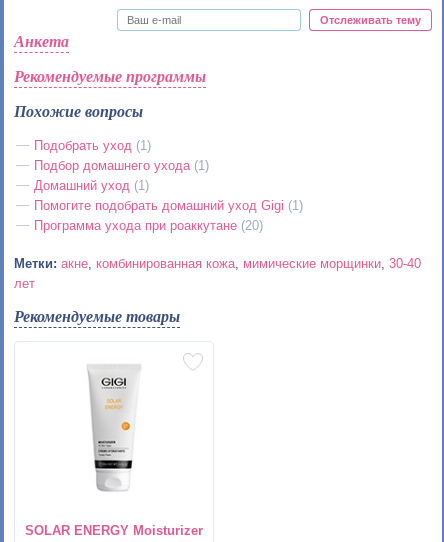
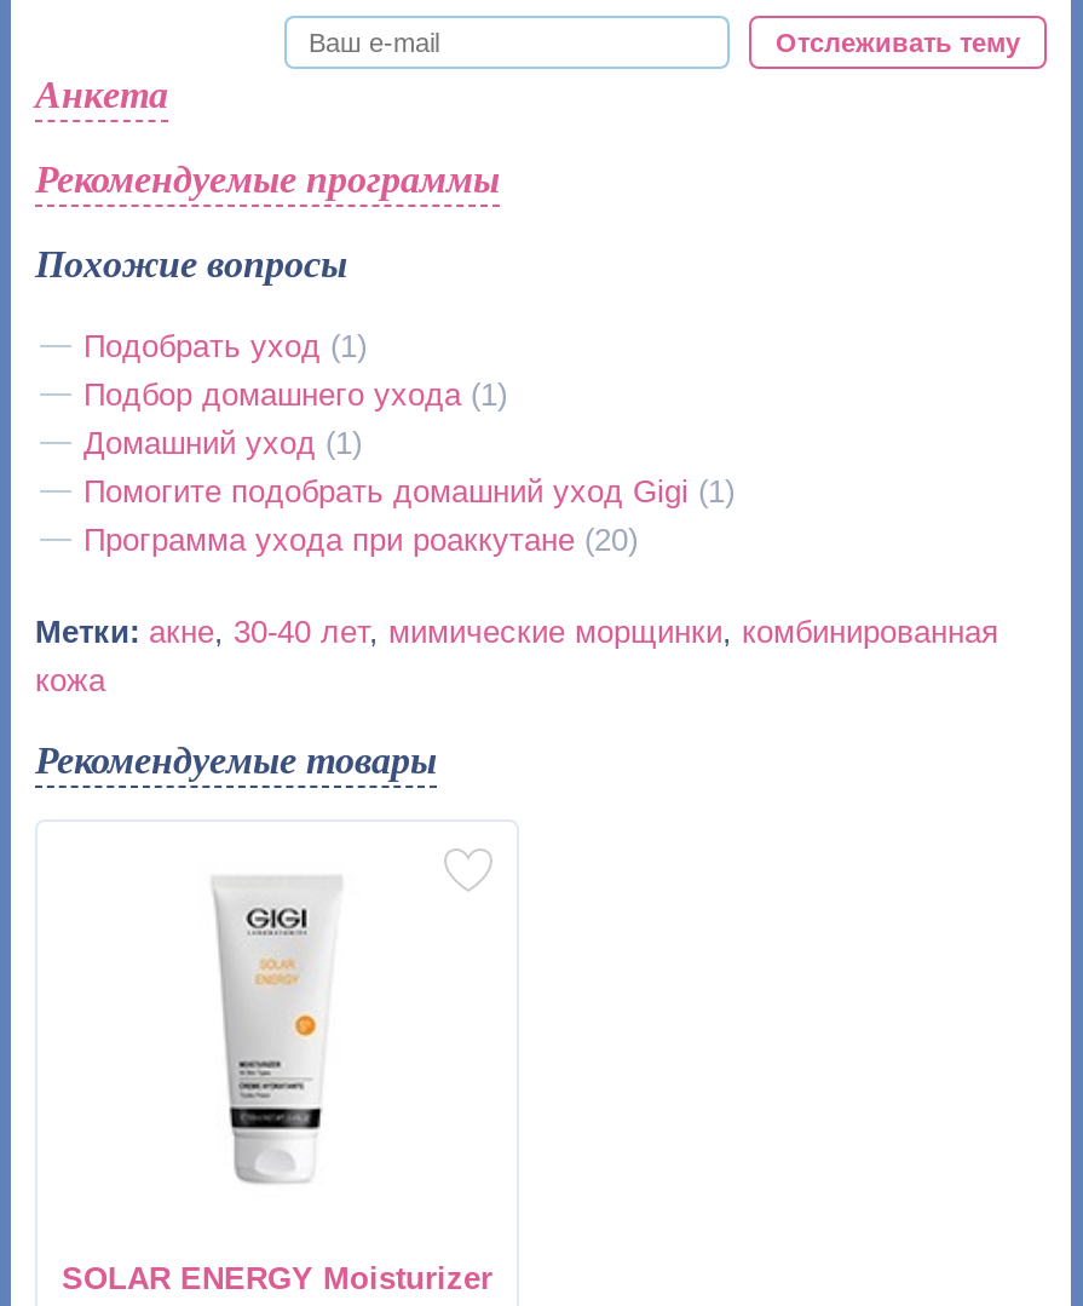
[14,256,421,291] Метки: акне, комбинированная кожа, мимические морщинки, 30-40 | лет -> [35,613,998,698] Метки: акне, 30-40 лет, мимические морщинки, комбинированная | кожа

